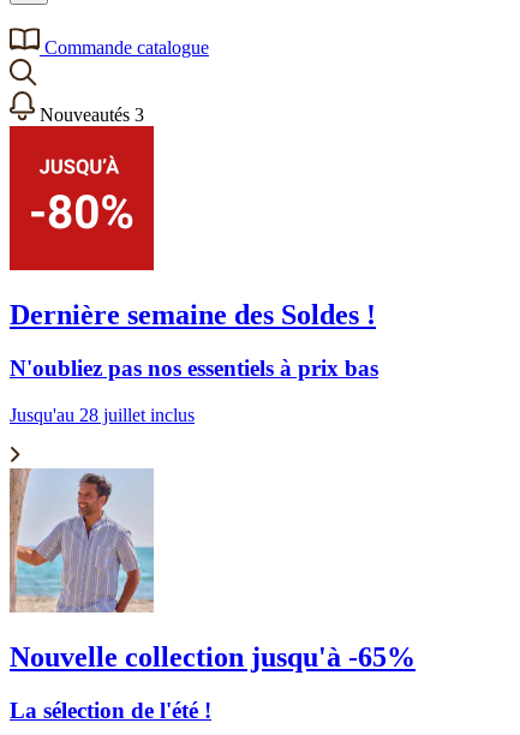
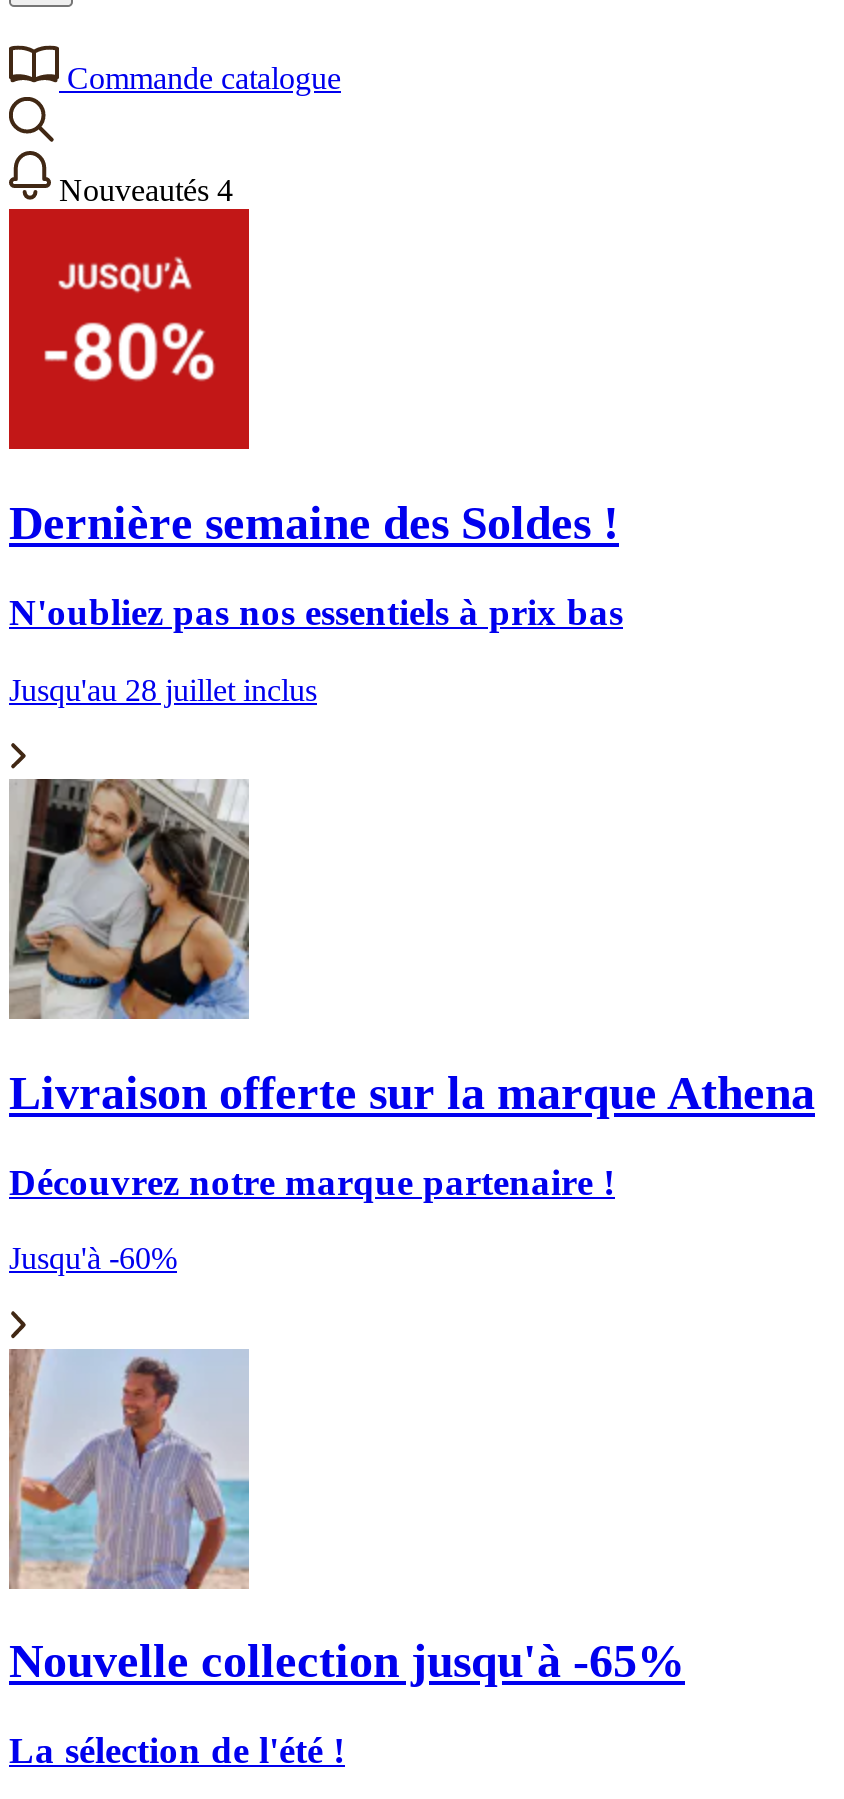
[40,104,144,125] Nouveautés 3 -> [59,173,233,207] Nouveautés 4
none -> [9,783,815,1276] [image] | Livraison offerte sur la marque Athena | Découvrez notre marque partenaire ! | Jusqu'à -60%

